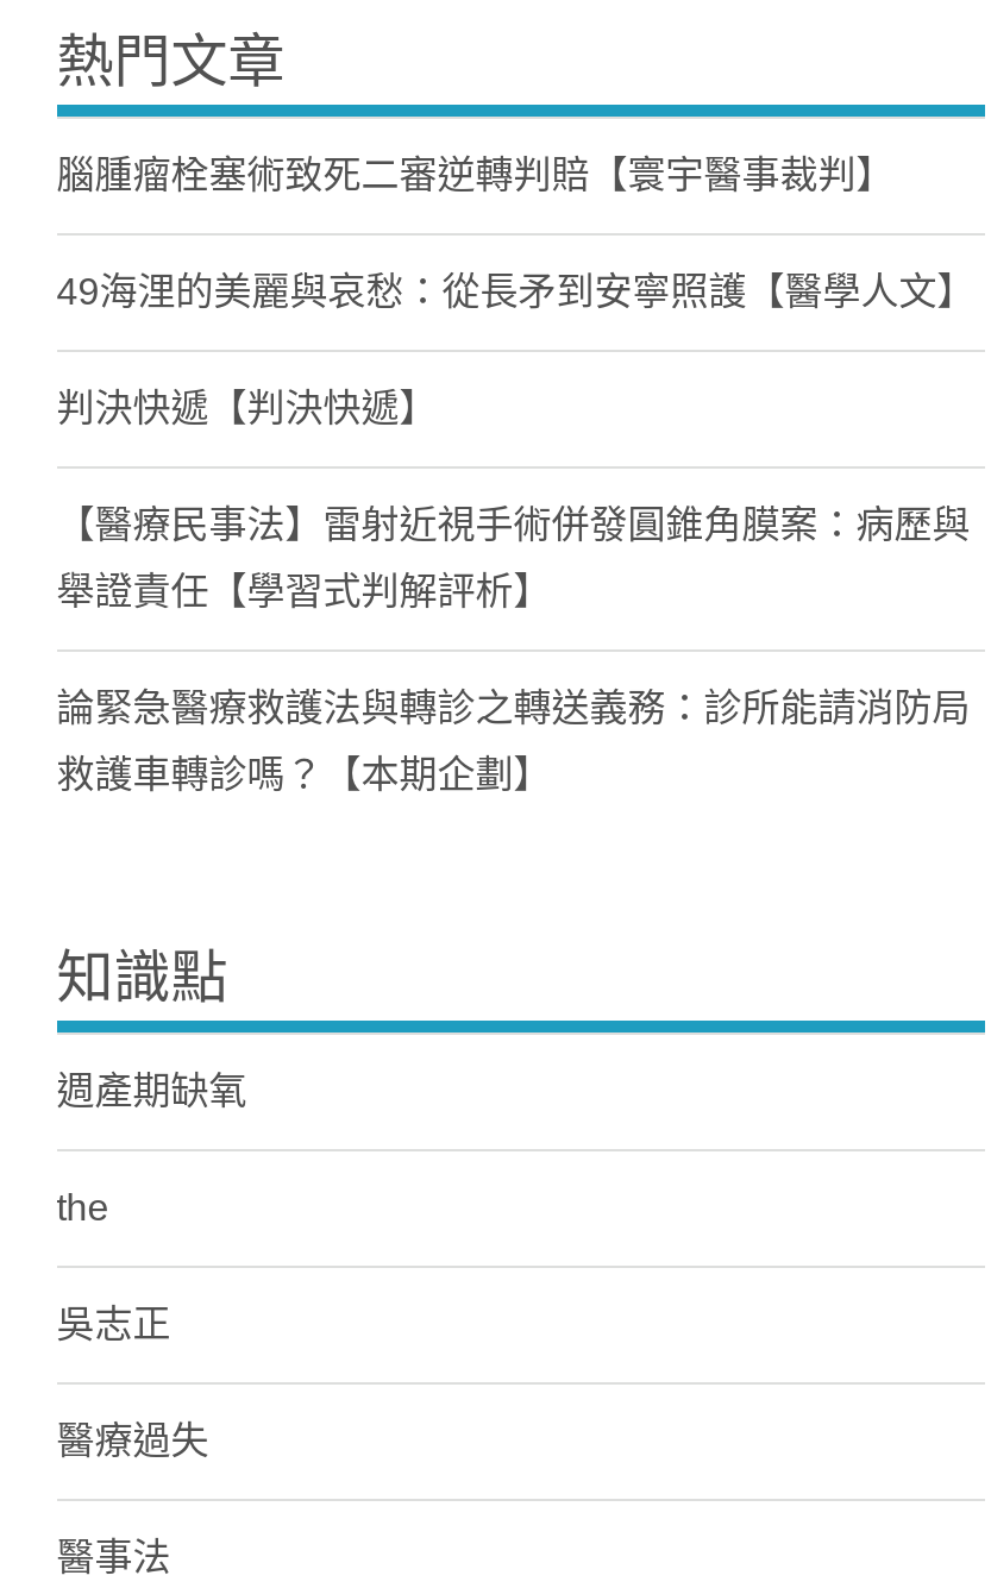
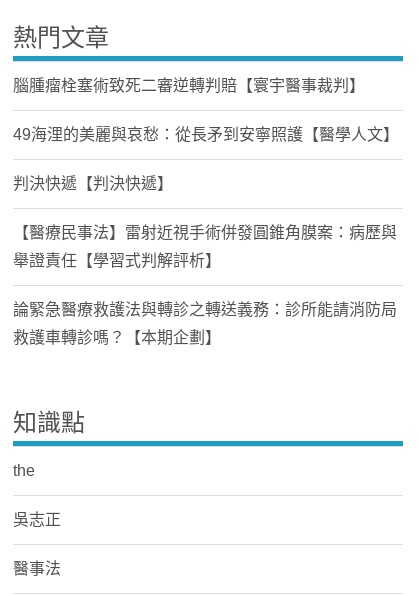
[57,1071,247,1111] 週產期缺氧 -> none
[57,1420,209,1461] 醫療過失 -> none

